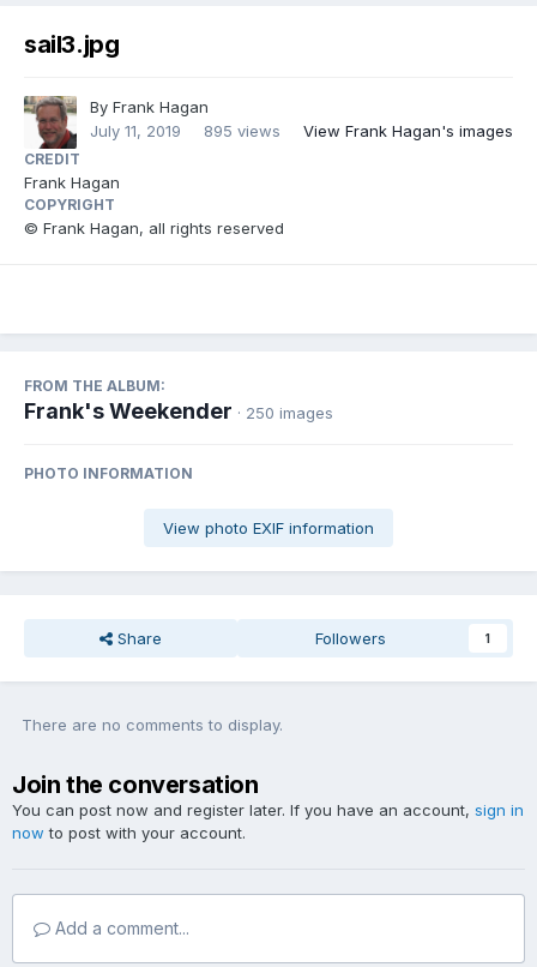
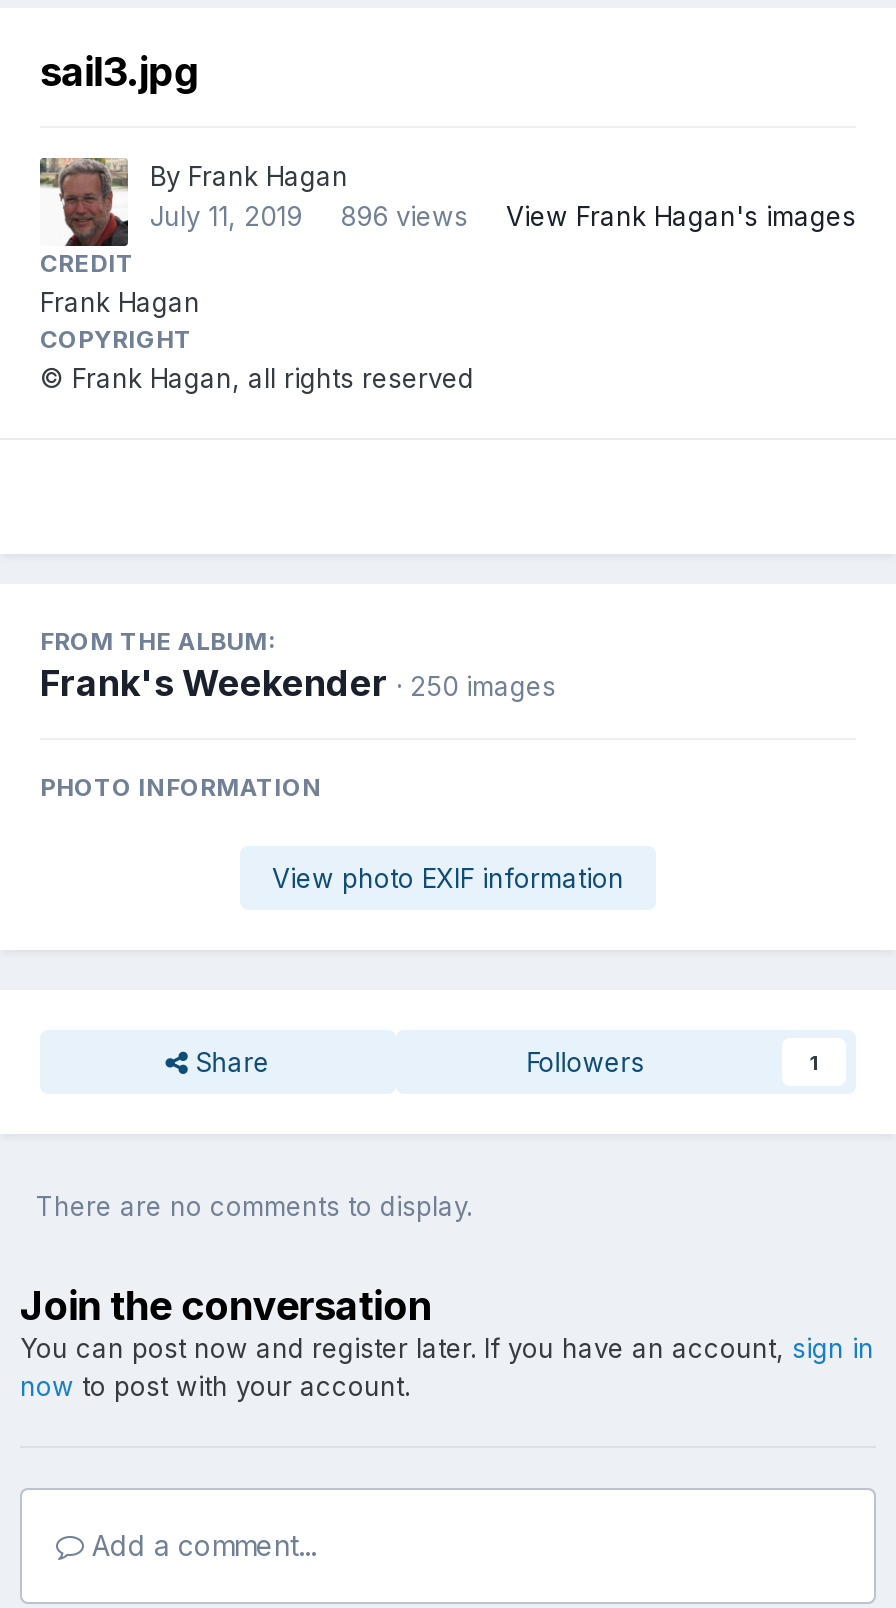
[90,121,513,141] July 11, 2019 895 views View Frank Hagan's images -> [150,200,856,232] July 11, 2019 896 views View Frank Hagan's images

